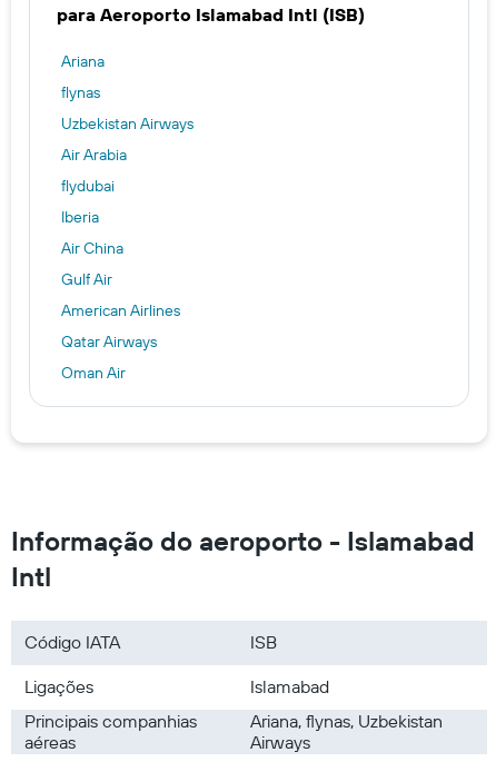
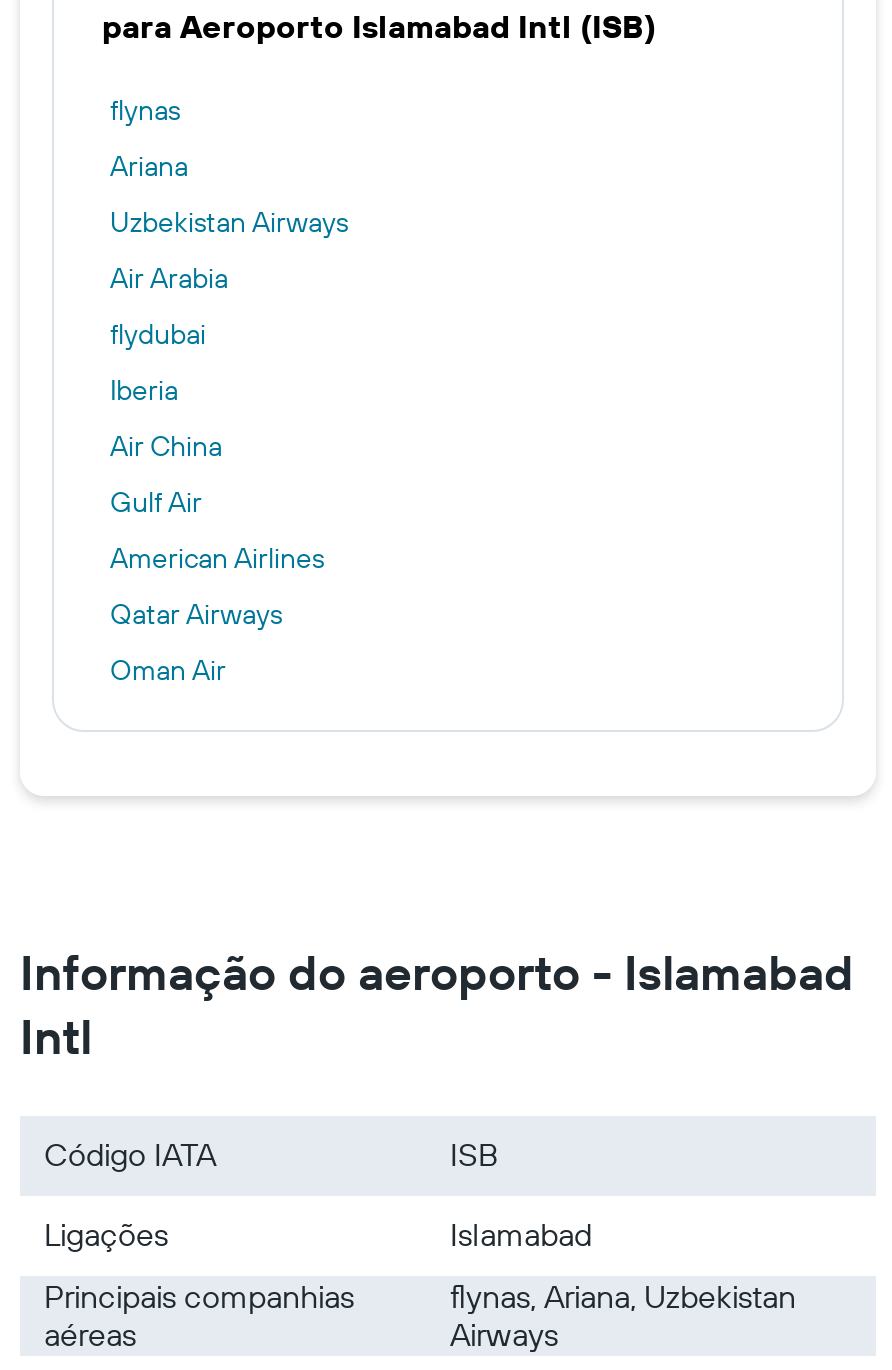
moved [61,51,105,71] -> [110,148,188,184]: Ariana
moved [61,82,100,102] -> [110,92,180,128]: flynas
[250,710,443,732] Ariana, flynas, Uzbekistan -> [450,1276,796,1316] flynas, Ariana, Uzbekistan

